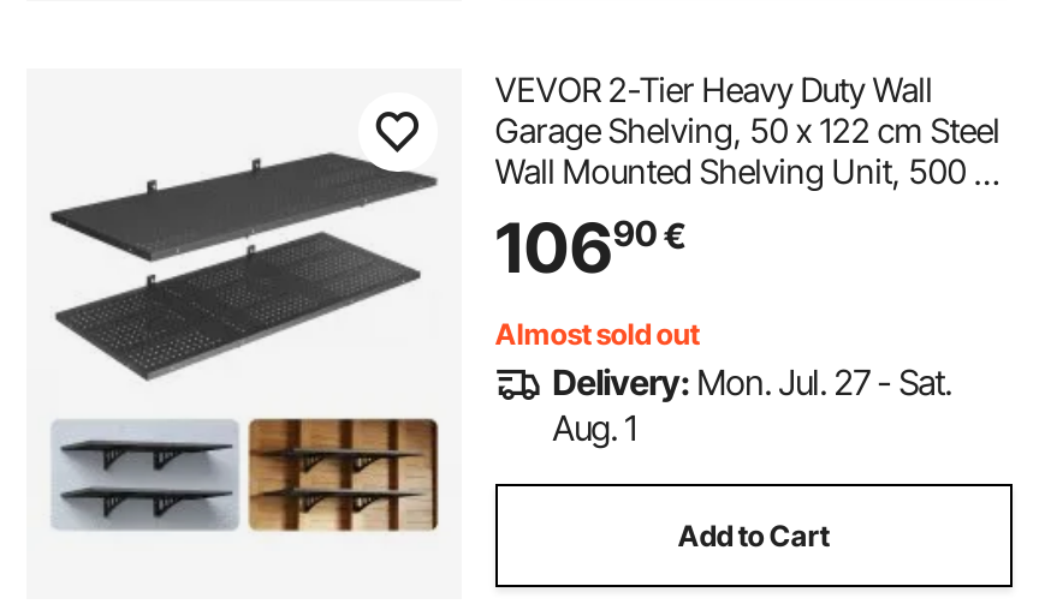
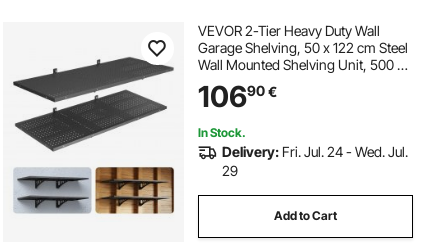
[495,317,952,447] Almost sold out | Delivery: Mon. Jul. 27 - Sat. | Aug. 1 -> [198,125,408,179] In Stock. | Delivery: Fri. Jul. 24 - Wed. Jul. | 29

